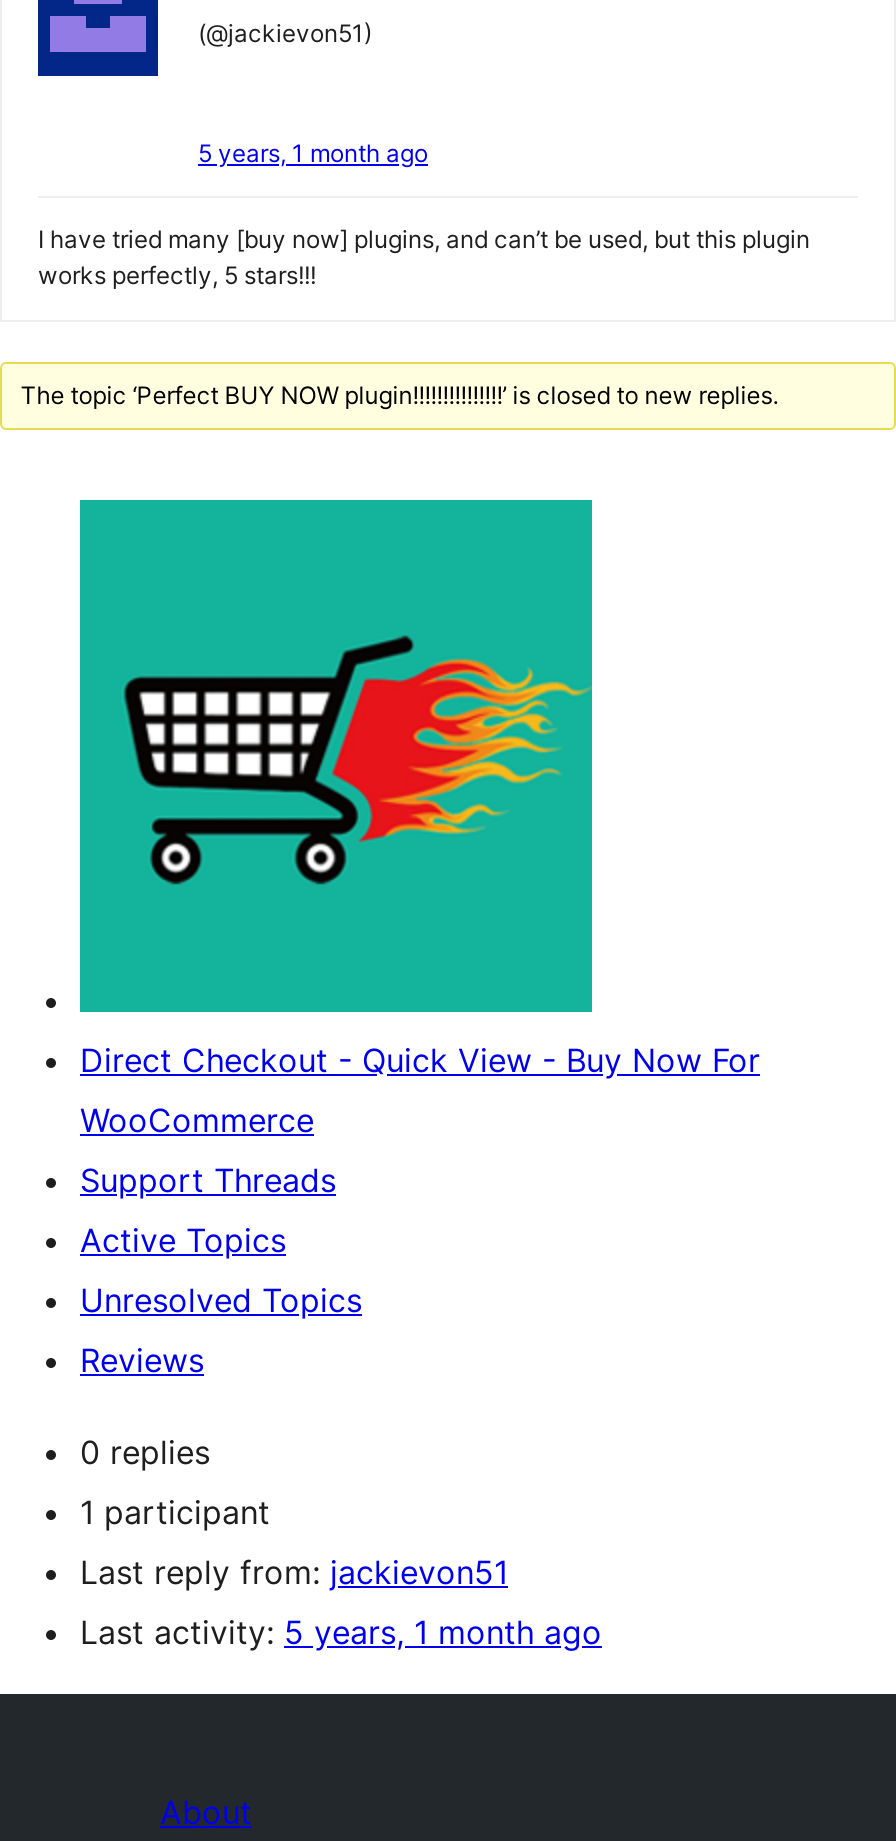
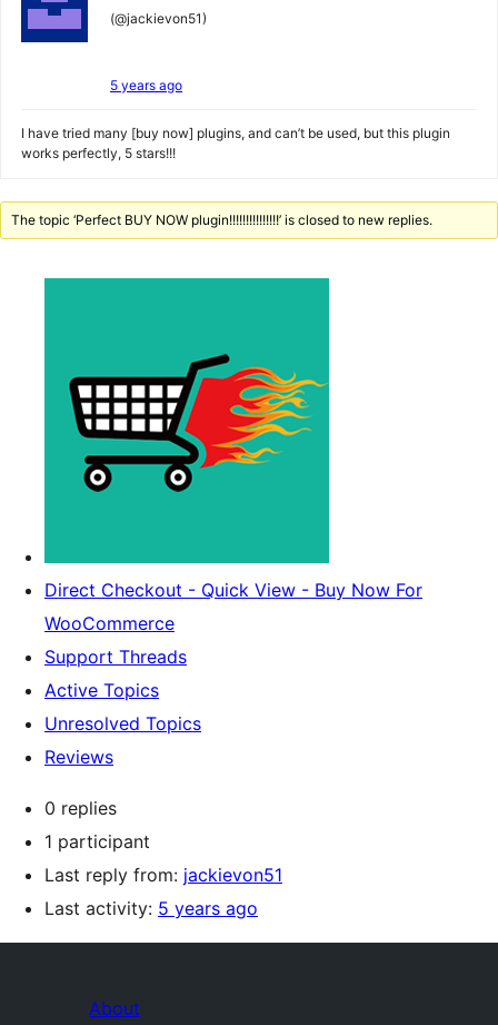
[198,138,428,168] 5 years, 1 month ago -> [110,77,182,93] 5 years ago
[80,1612,602,1652] Last activity: 5 years, 1 month ago -> [44,897,258,919] Last activity: 5 years ago

